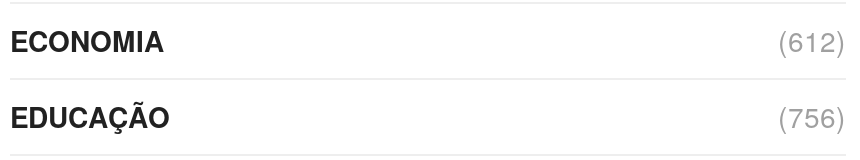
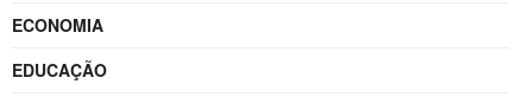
[778,20,846,60] (612) -> none
[778,96,846,136] (756) -> none

